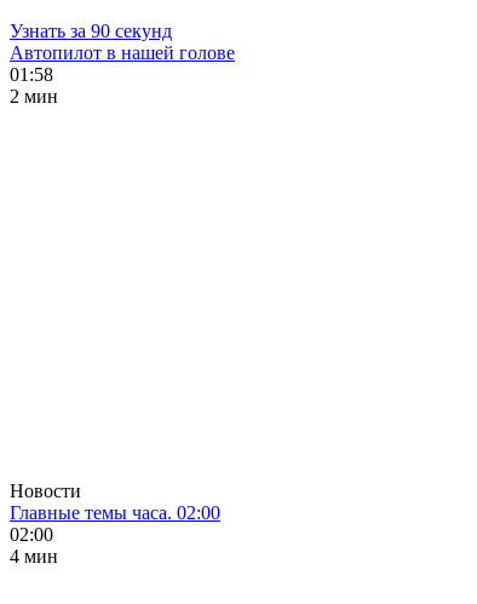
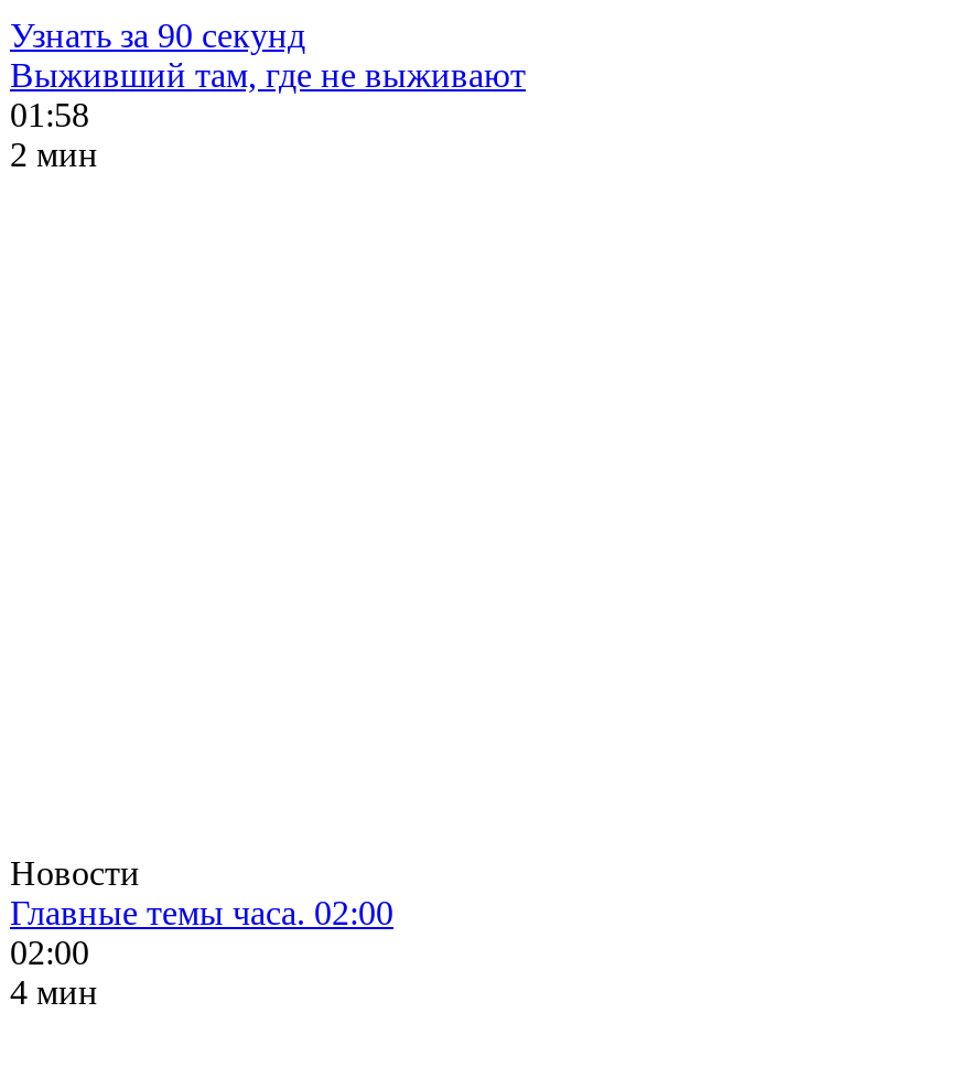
[10,42,235,63] Автопилот в нашей голове -> [10,56,526,94] Выживший там, где не выживают

